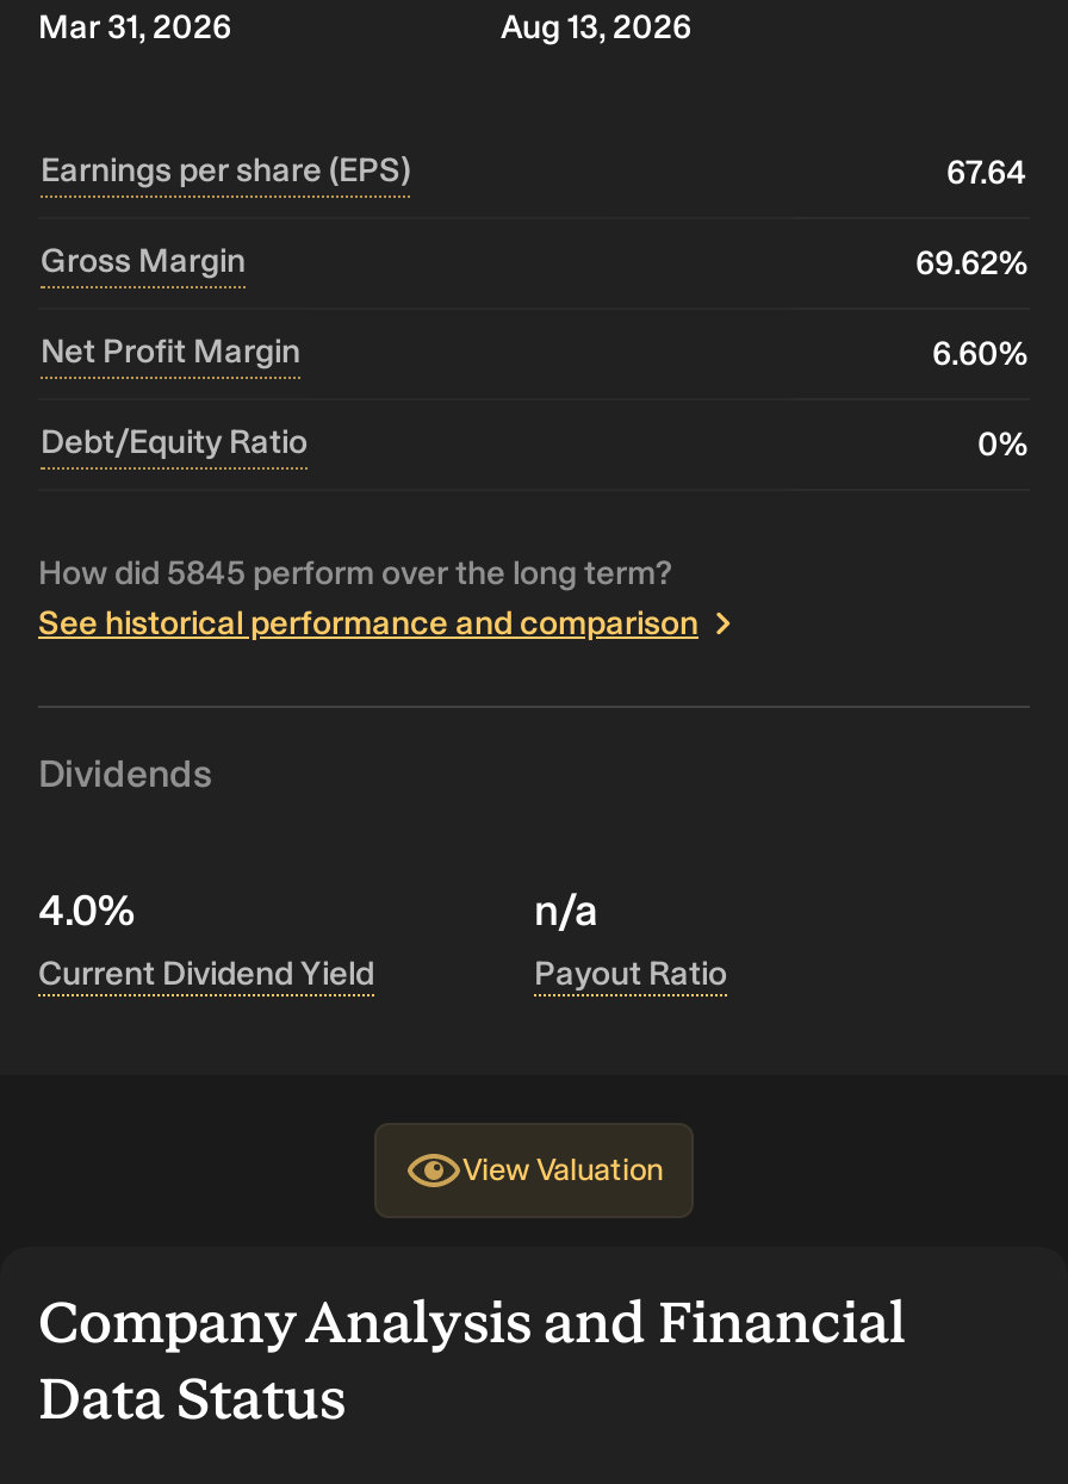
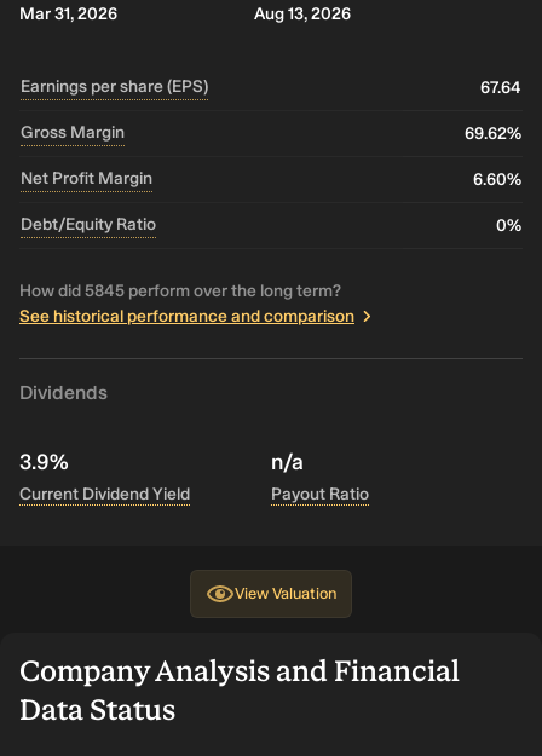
[38,884,136,936] 4.0% -> [19,448,69,475] 3.9%

